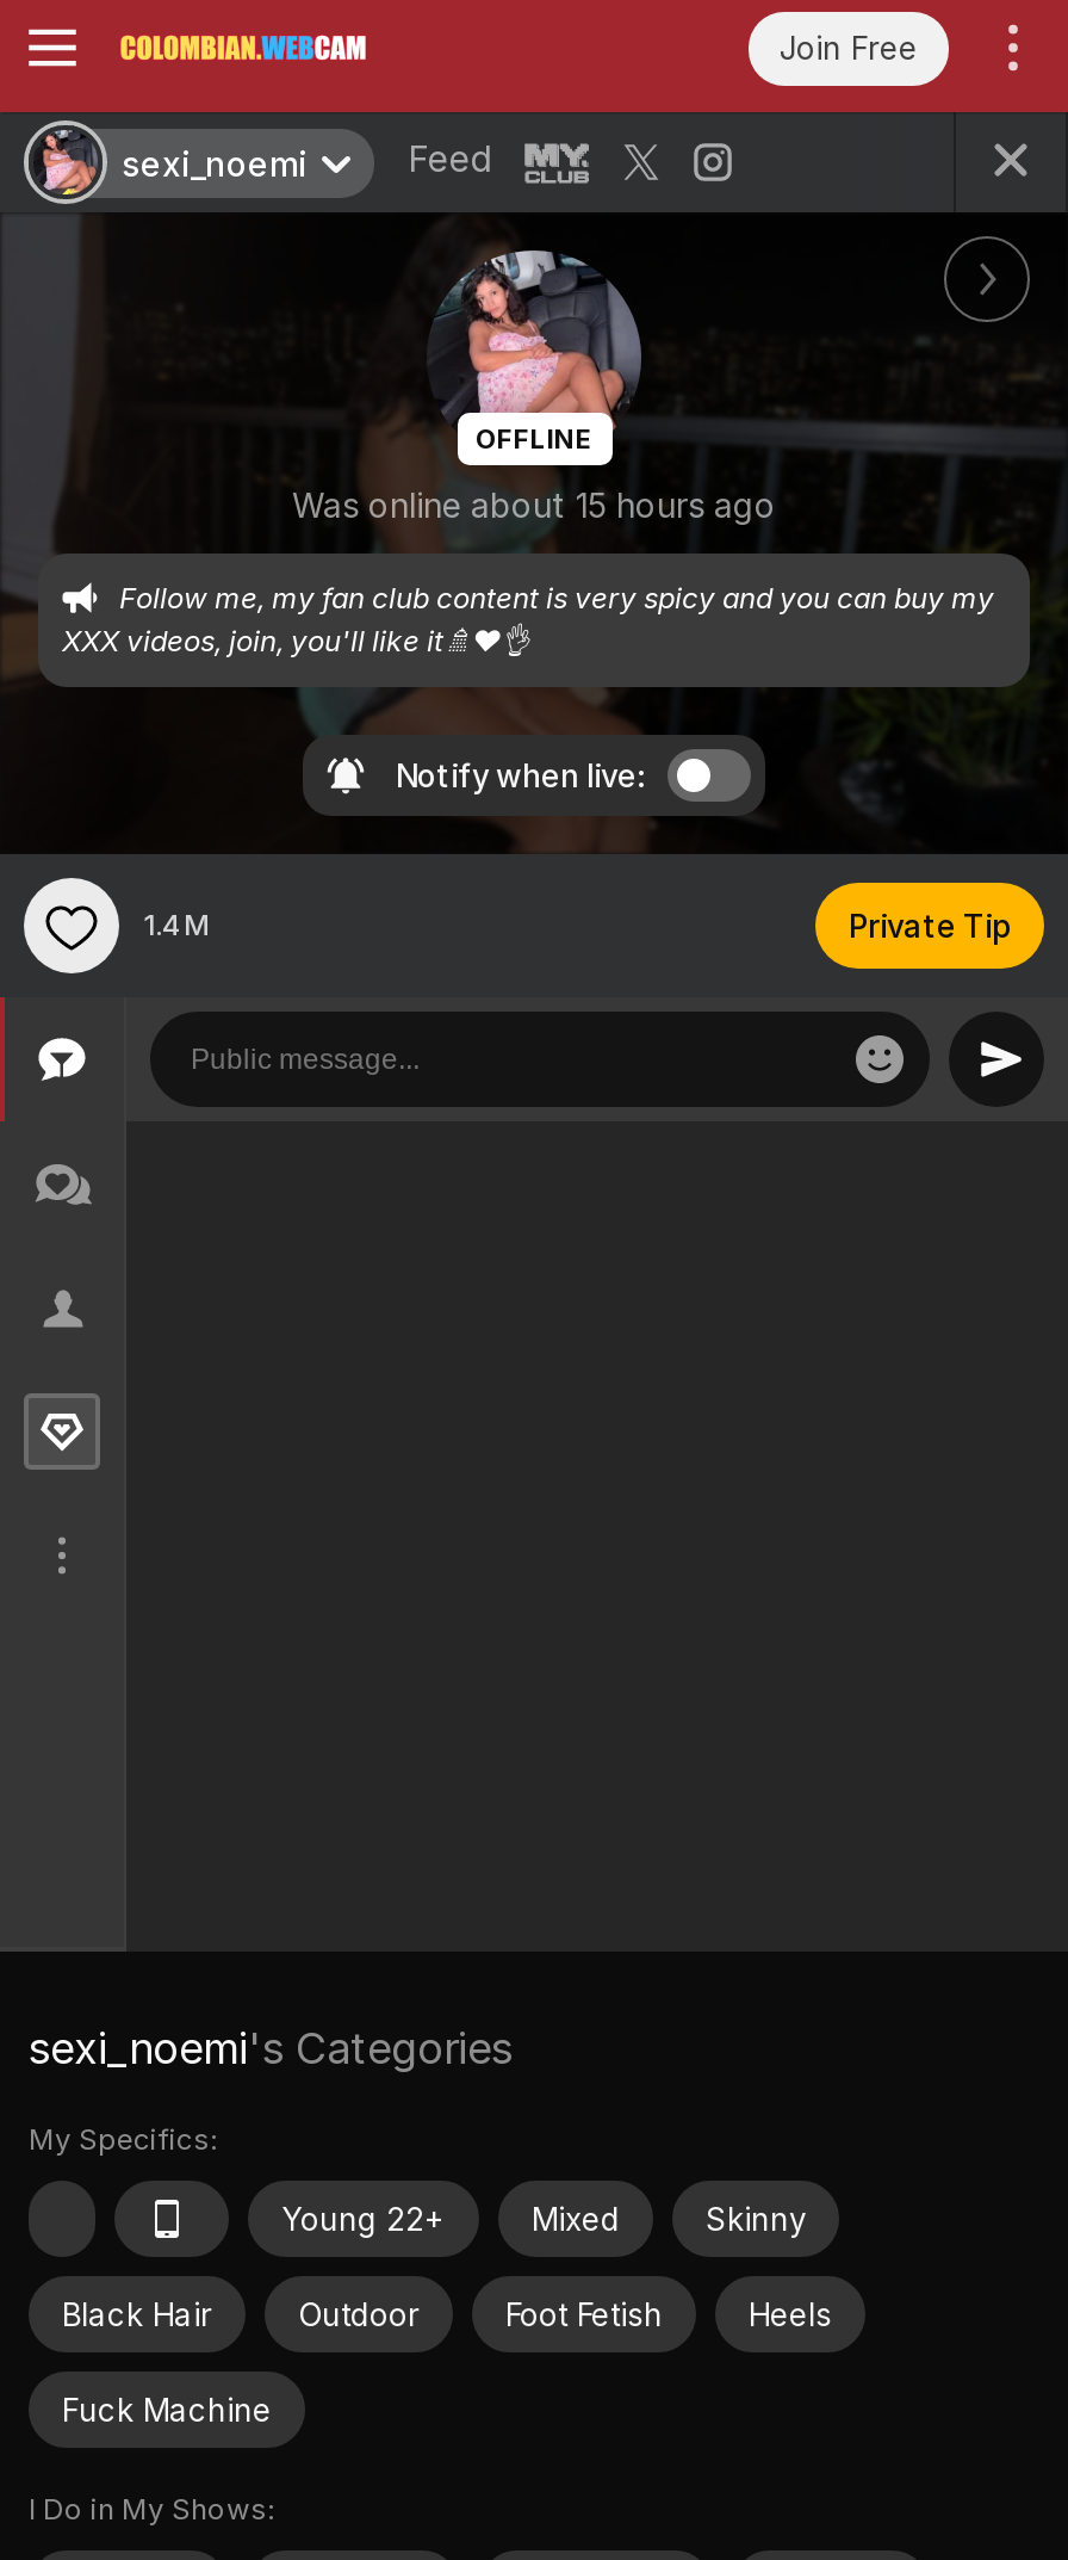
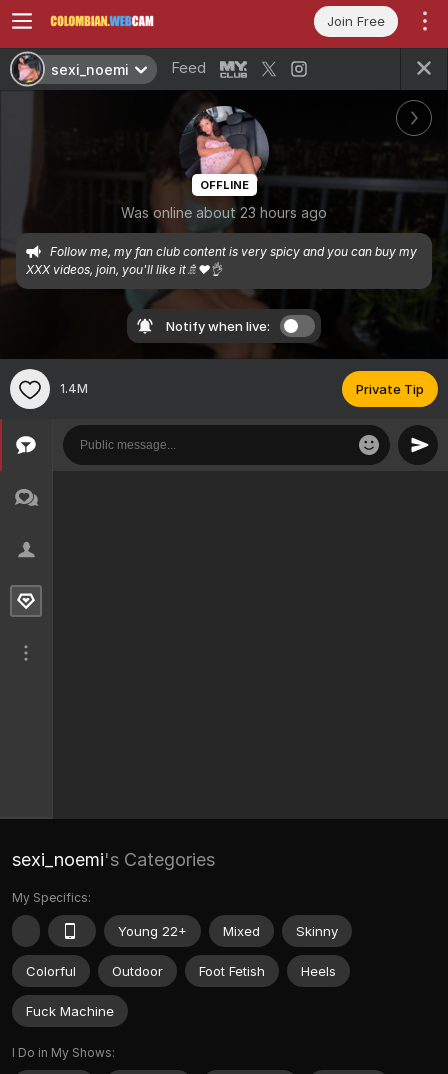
[292,484,776,525] Was online about 15 hours ago -> [121,204,327,221] Was online about 23 hours ago
[62,2294,212,2333] Black Hair -> [26,963,76,979] Colorful

